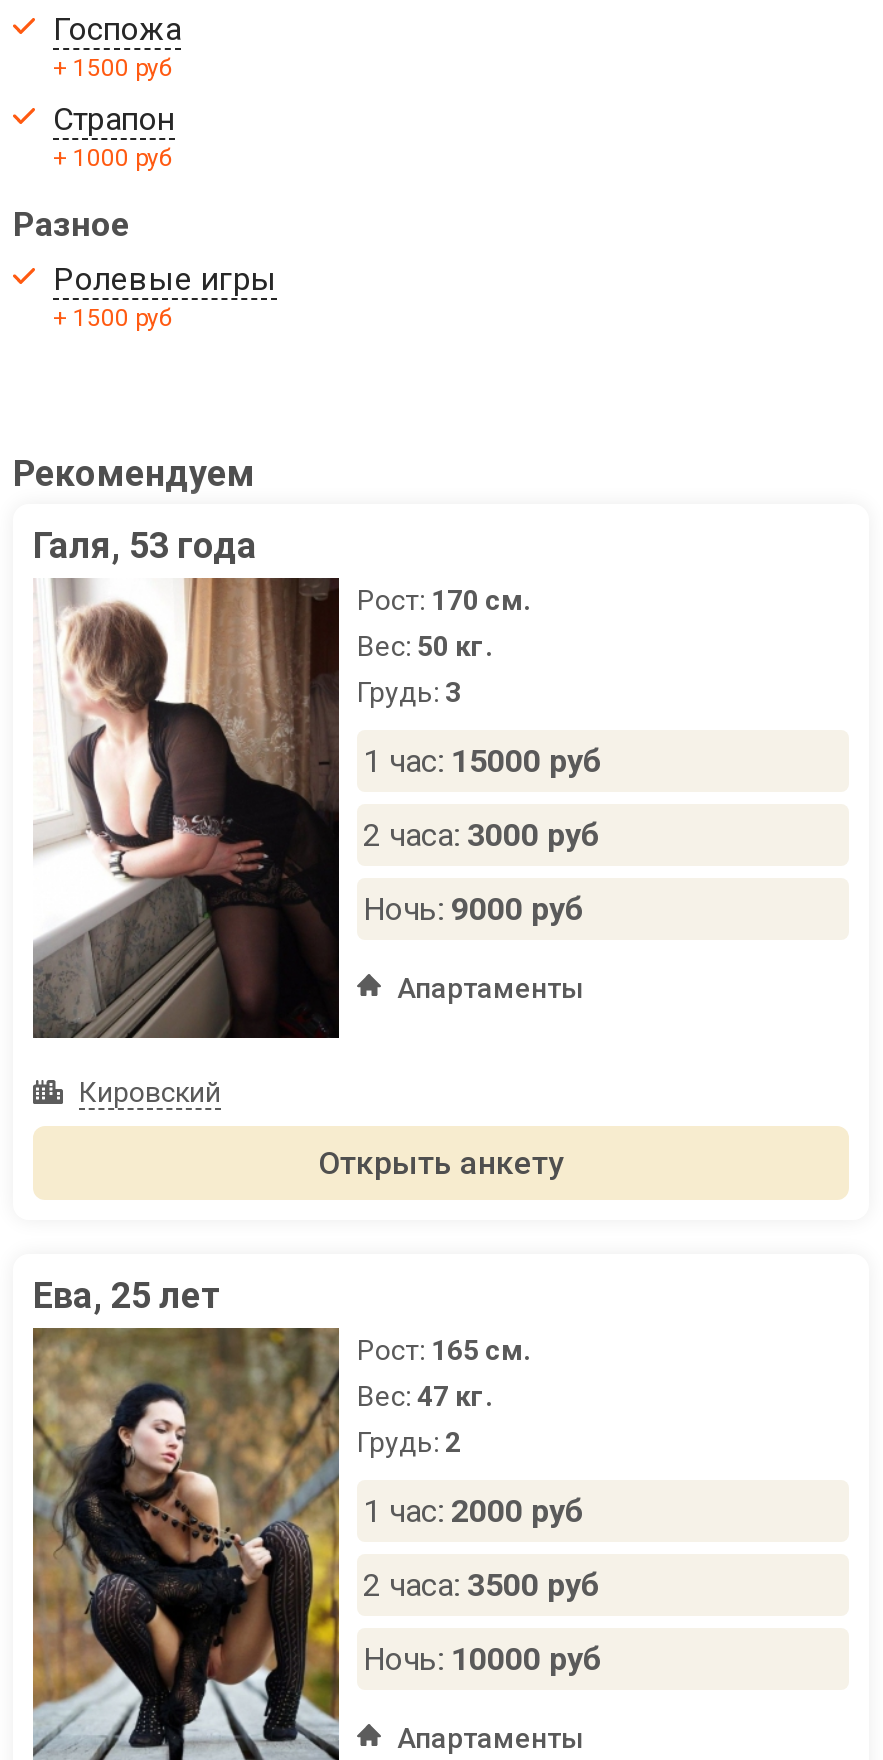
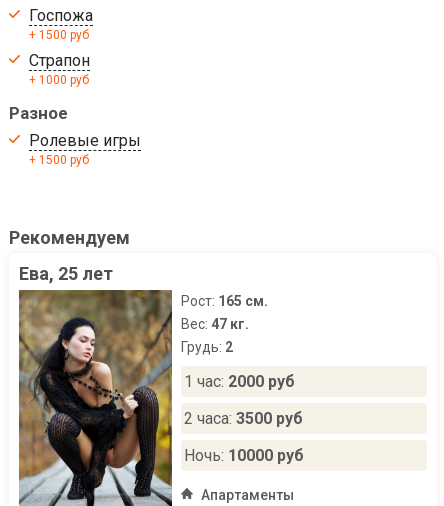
[33,524,603,1182] [image] | Галя, 53 года | Рост: 170 см. | Вес: 50 кг. | Грудь: 3 | 1 час: 15000 руб | 2 часа: 3000 руб | Ночь: 9000 руб | Апартаменты | Кировский | Открыть анкету -> none

